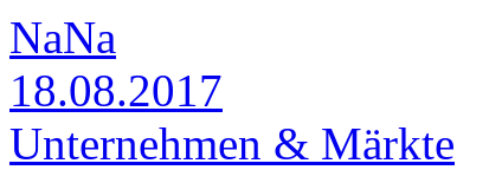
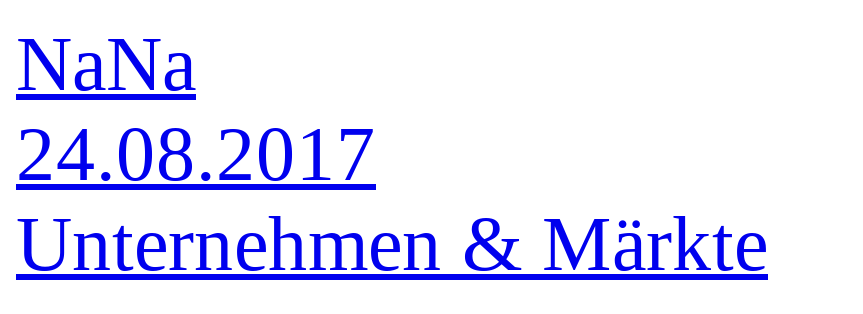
[9,65,223,115] 18.08.2017 -> [16,110,376,196] 24.08.2017

